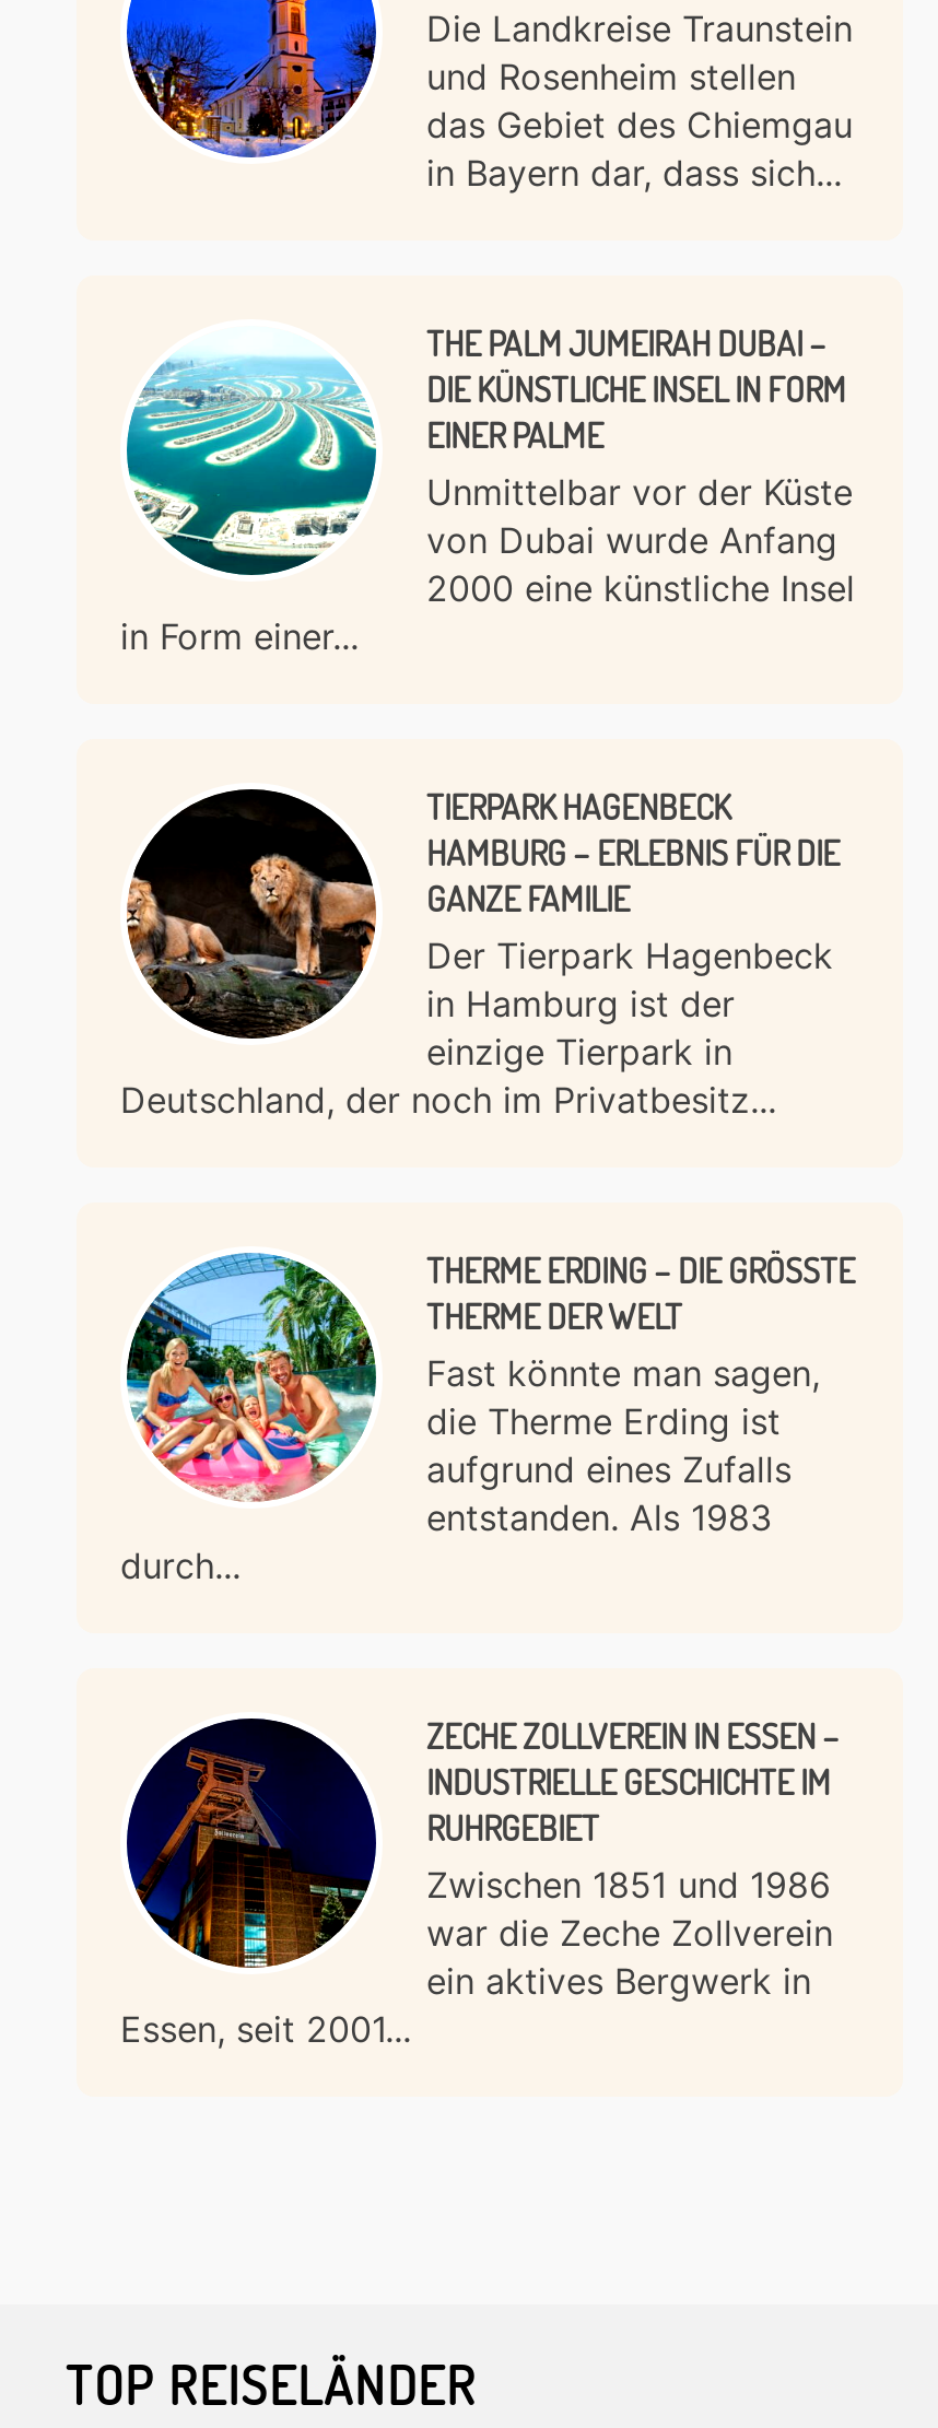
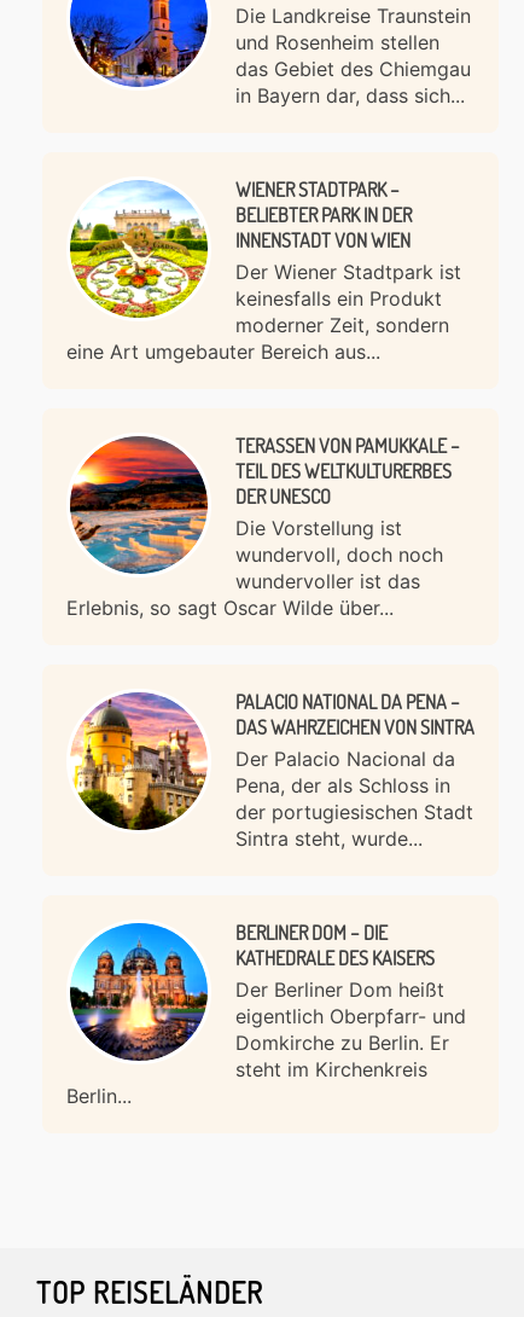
[120,322,855,658] [image] | THE PALM JUMEIRAH DUBAI – | DIE KÜNSTLICHE INSEL IN FORM | EINER PALME | Unmittelbar vor der Küste | von Dubai wurde Anfang | 2000 eine künstliche Insel | in Form einer... -> [66,178,461,364] [image] | WIENER STADTPARK – | BELIEBTER PARK IN DER | INNENSTADT VON WIEN | Der Wiener Stadtpark ist | keinesfalls ein Produkt | moderner Zeit, sondern | eine Art umgebauter Bereich aus...
[120,785,840,1122] [image] | TIERPARK HAGENBECK | HAMBURG – ERLEBNIS FÜR DIE | GANZE FAMILIE | Der Tierpark Hagenbeck | in Hamburg ist der | einzige Tierpark in | Deutschland, der noch im Privatbesitz... -> [66,434,460,620] [image] | TERASSEN VON PAMUKKALE – | TEIL DES WELTKULTURERBES | DER UNESCO | Die Vorstellung ist | wundervoll, doch noch | wundervoller ist das | Erlebnis, so sagt Oscar Wilde über...
[120,1249,855,1588] [image] | THERME ERDING – DIE GRÖSSTE T | HERME DER WELT | Fast könnte man sagen, | die Therme Erding ist | aufgrund eines Zufalls | entstanden. Als 1983 | durch... -> [70,690,474,851] [image] | PALACIO NATIONAL DA PENA – | DAS WAHRZEICHEN VON SINTRA | Der Palacio Nacional da | Pena, der als Schloss in | der portugiesischen Stadt | Sintra steht, wurde...
[120,1714,840,2051] [image] | ZECHE ZOLLVEREIN IN ESSEN – | INDUSTRIELLE GESCHICHTE IM | RUHRGEBIET | Zwischen 1851 und 1986 | war die Zeche Zollverein | ein aktives Bergwerk in | Essen, seit 2001... -> [66,921,466,1108] [image] | BERLINER DOM – DIE | KATHEDRALE DES KAISERS | Der Berliner Dom heißt | eigentlich Oberpfarr- und | Domkirche zu Berlin. Er | steht im Kirchenkreis | Berlin...

